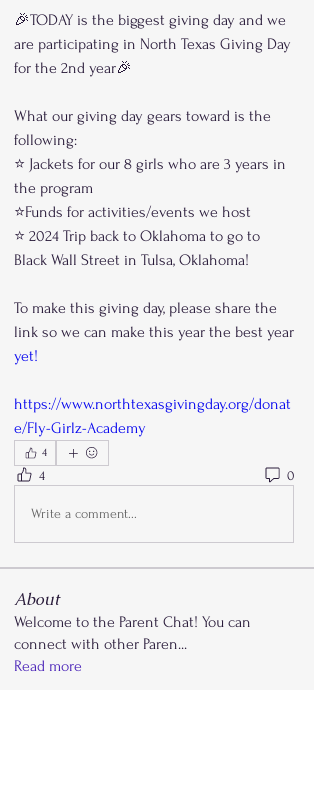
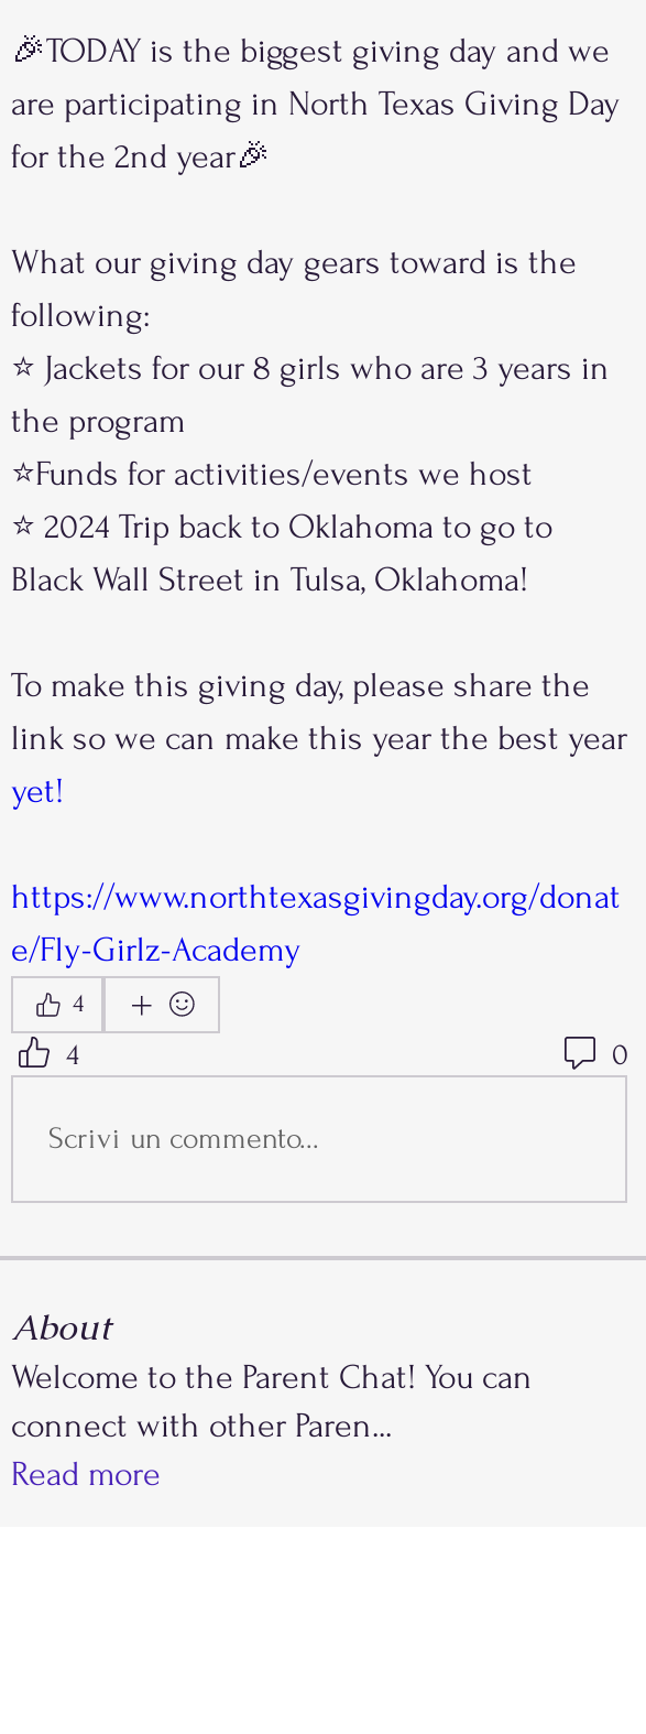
[31,506,137,521] Write a comment... -> [48,1122,319,1155] Scrivi un commento...

